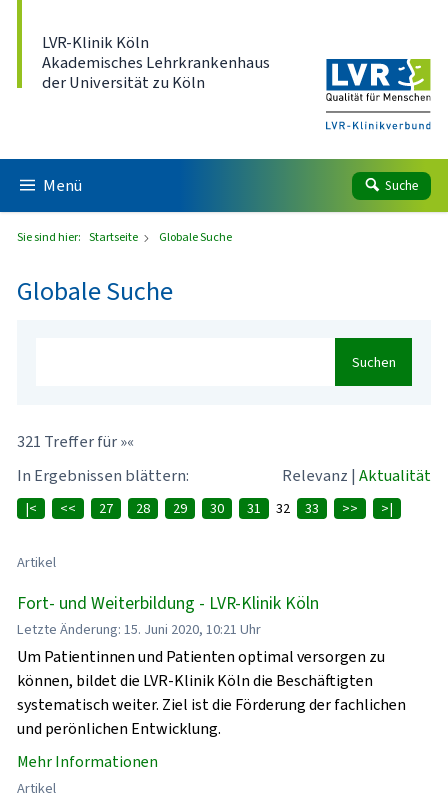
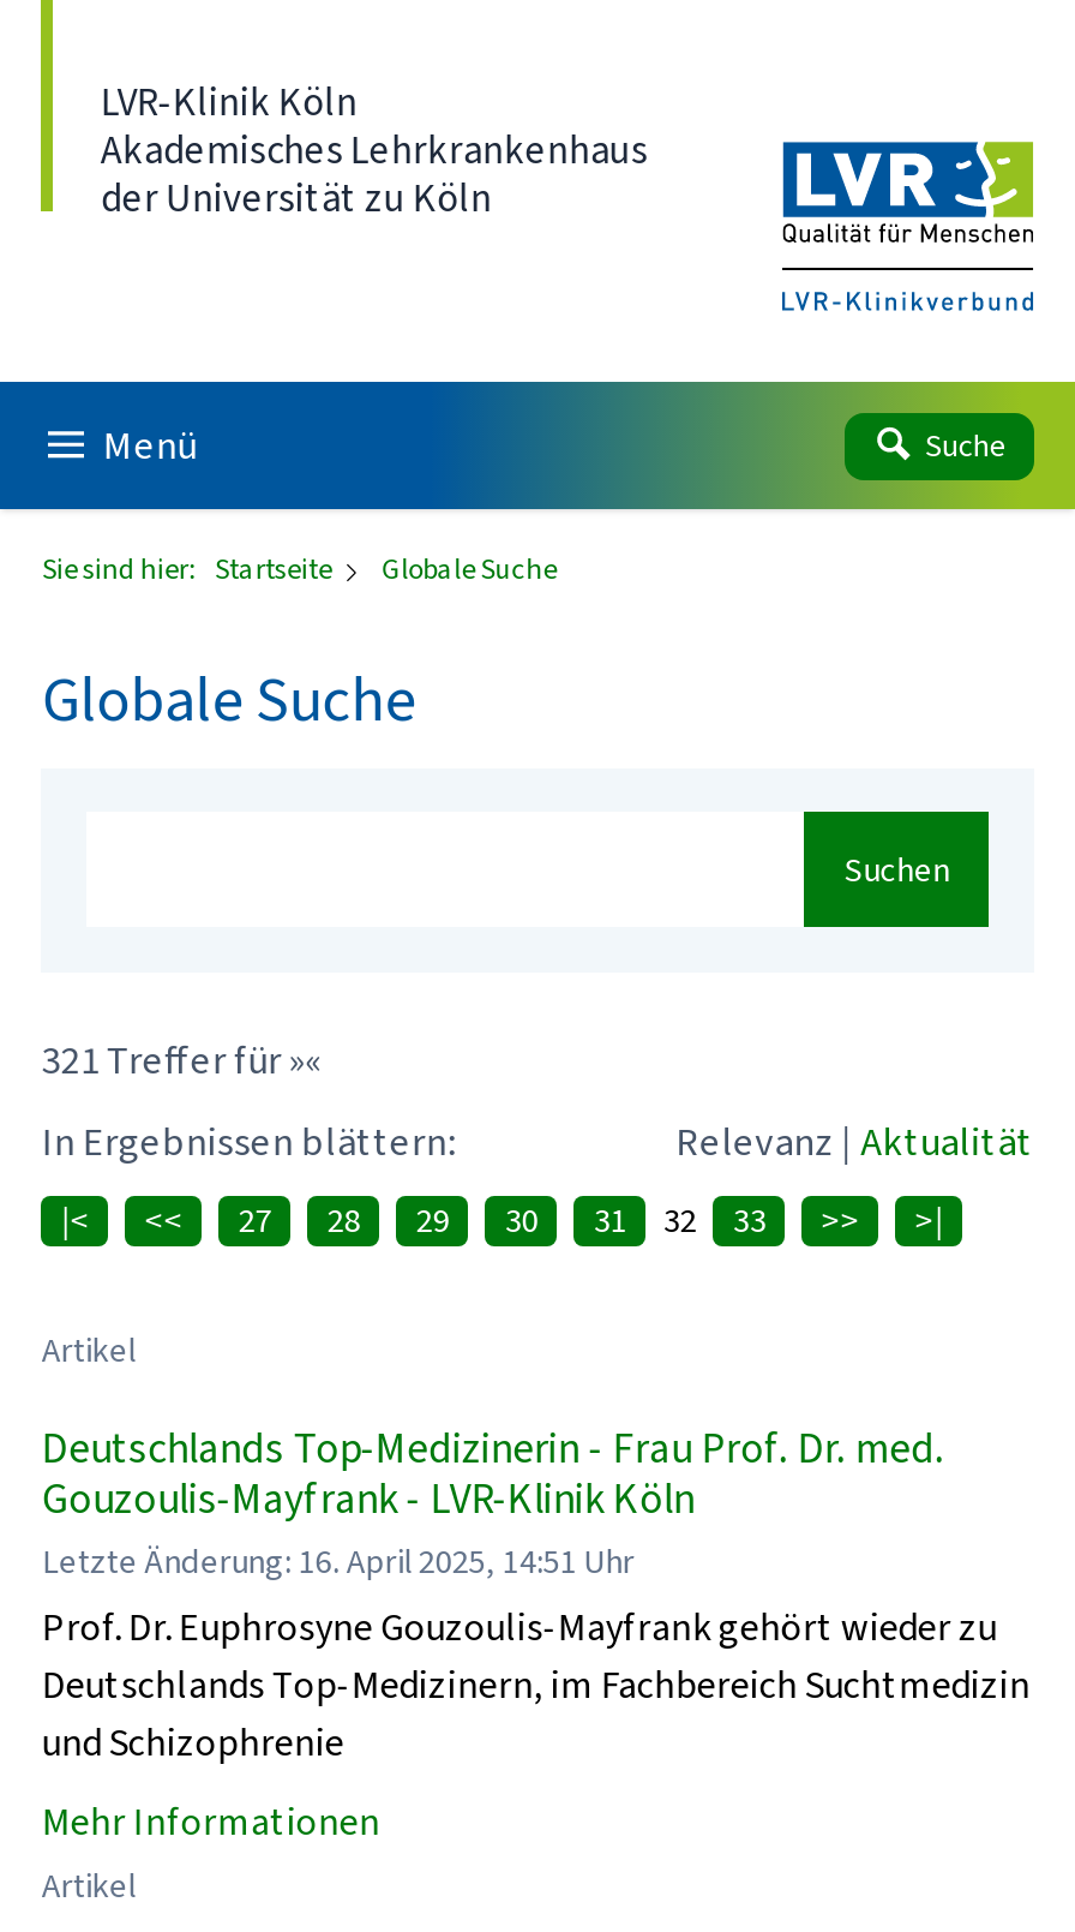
[17,591,406,739] Fort- und Weiterbildung - LVR-Klinik Köln | Letzte Änderung: 15. Juni 2020, 10:21 Uhr | Um Patientinnen und Patienten optimal versorgen zu | können, bildet die LVR-Klinik Köln die Beschäftigten | systematisch weiter. Ziel ist die Förderung der fachlichen | und perönlichen Entwicklung. -> [42,1420,1030,1769] Deutschlands Top-Medizinerin - Frau Prof. Dr. med. | Gouzoulis-Mayfrank - LVR-Klinik Köln | Letzte Änderung: 16. April 2025, 14:51 Uhr | Prof. Dr. Euphrosyne Gouzoulis-Mayfrank gehört wieder zu | Deutschlands Top-Medizinern, im Fachbereich Suchtmedizin | und Schizophrenie

